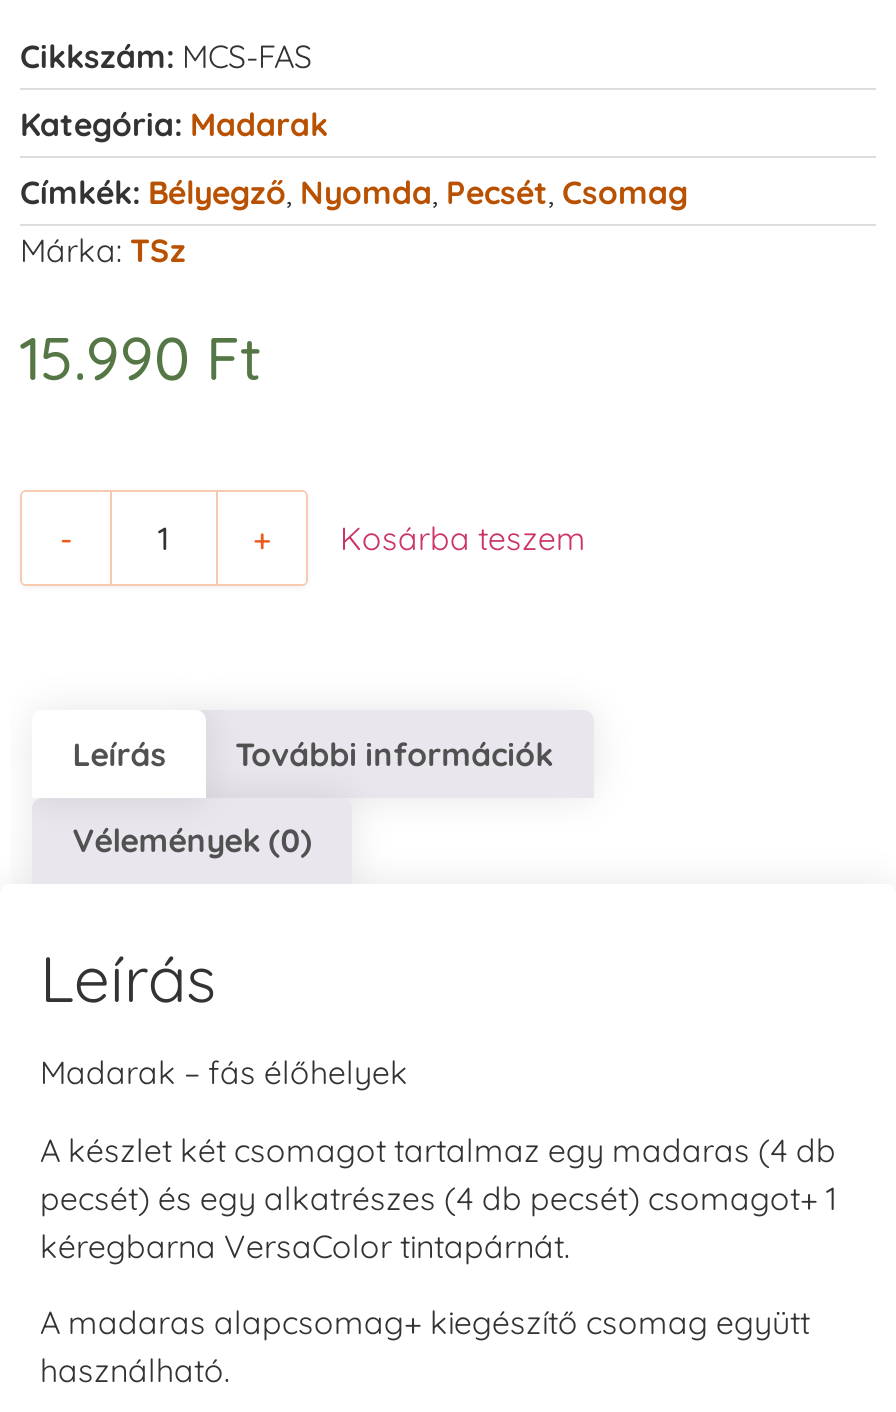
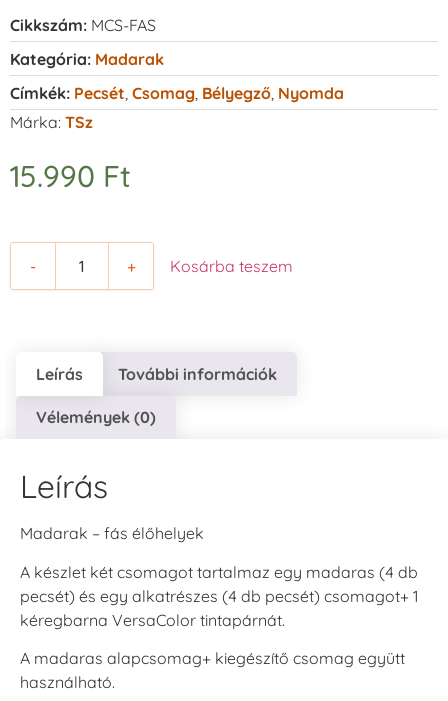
[20,171,688,211] Címkék: Bélyegző, Nyomda, Pecsét, Csomag -> [10,82,344,102] Címkék: Pecsét, Csomag, Bélyegző, Nyomda

